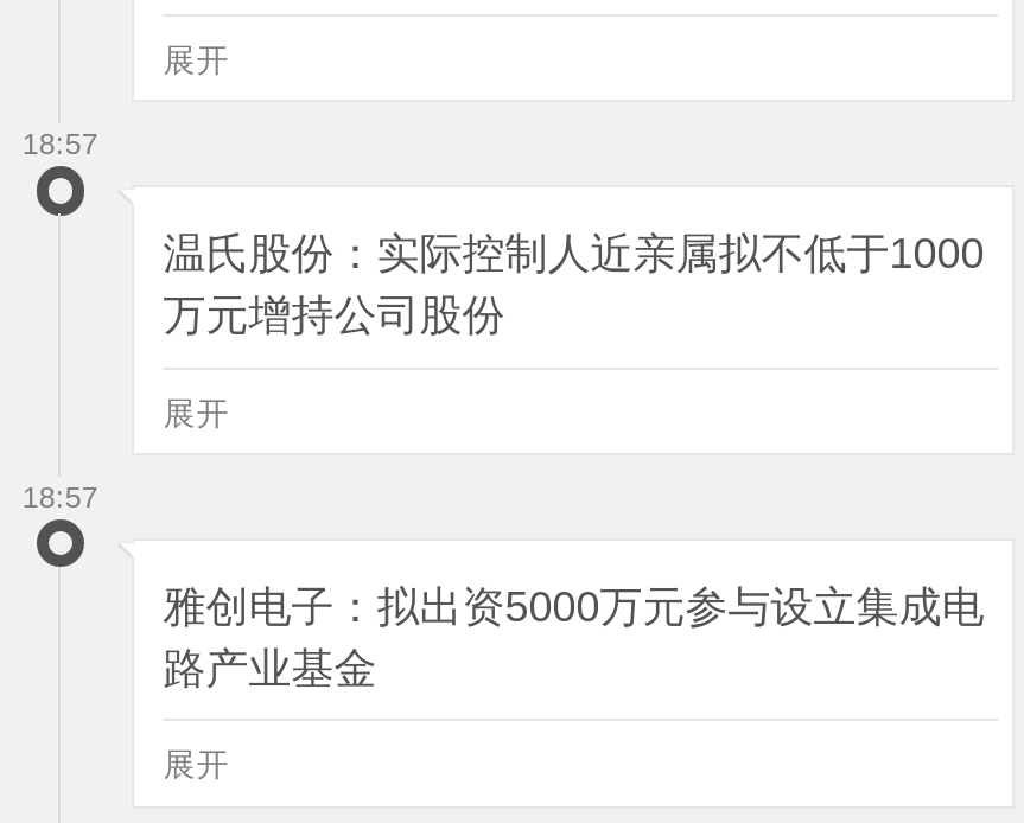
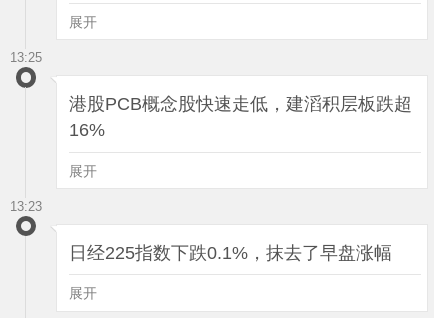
[22,129,98,162] 18:57 -> [10,51,42,65] 13:25
[163,229,984,338] 温氏股份：实际控制人近亲属拟不低于1000 | 万元增持公司股份 -> [69,94,412,140] 港股PCB概念股快速走低，建滔积层板跌超 | 16%
[22,482,98,515] 18:57 -> [10,200,42,214] 13:23
[163,582,984,691] 雅创电子：拟出资5000万元参与设立集成电 | 路产业基金 -> [69,242,392,262] 日经225指数下跌0.1%，抹去了早盘涨幅

